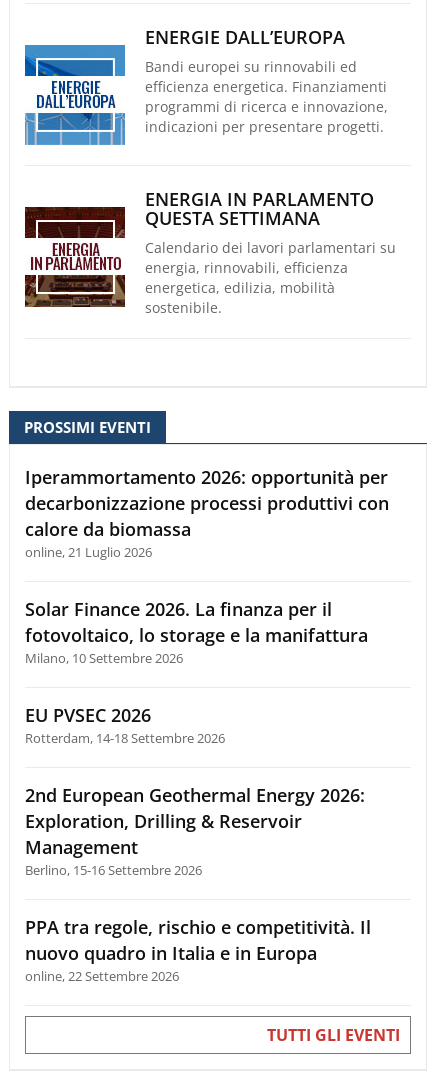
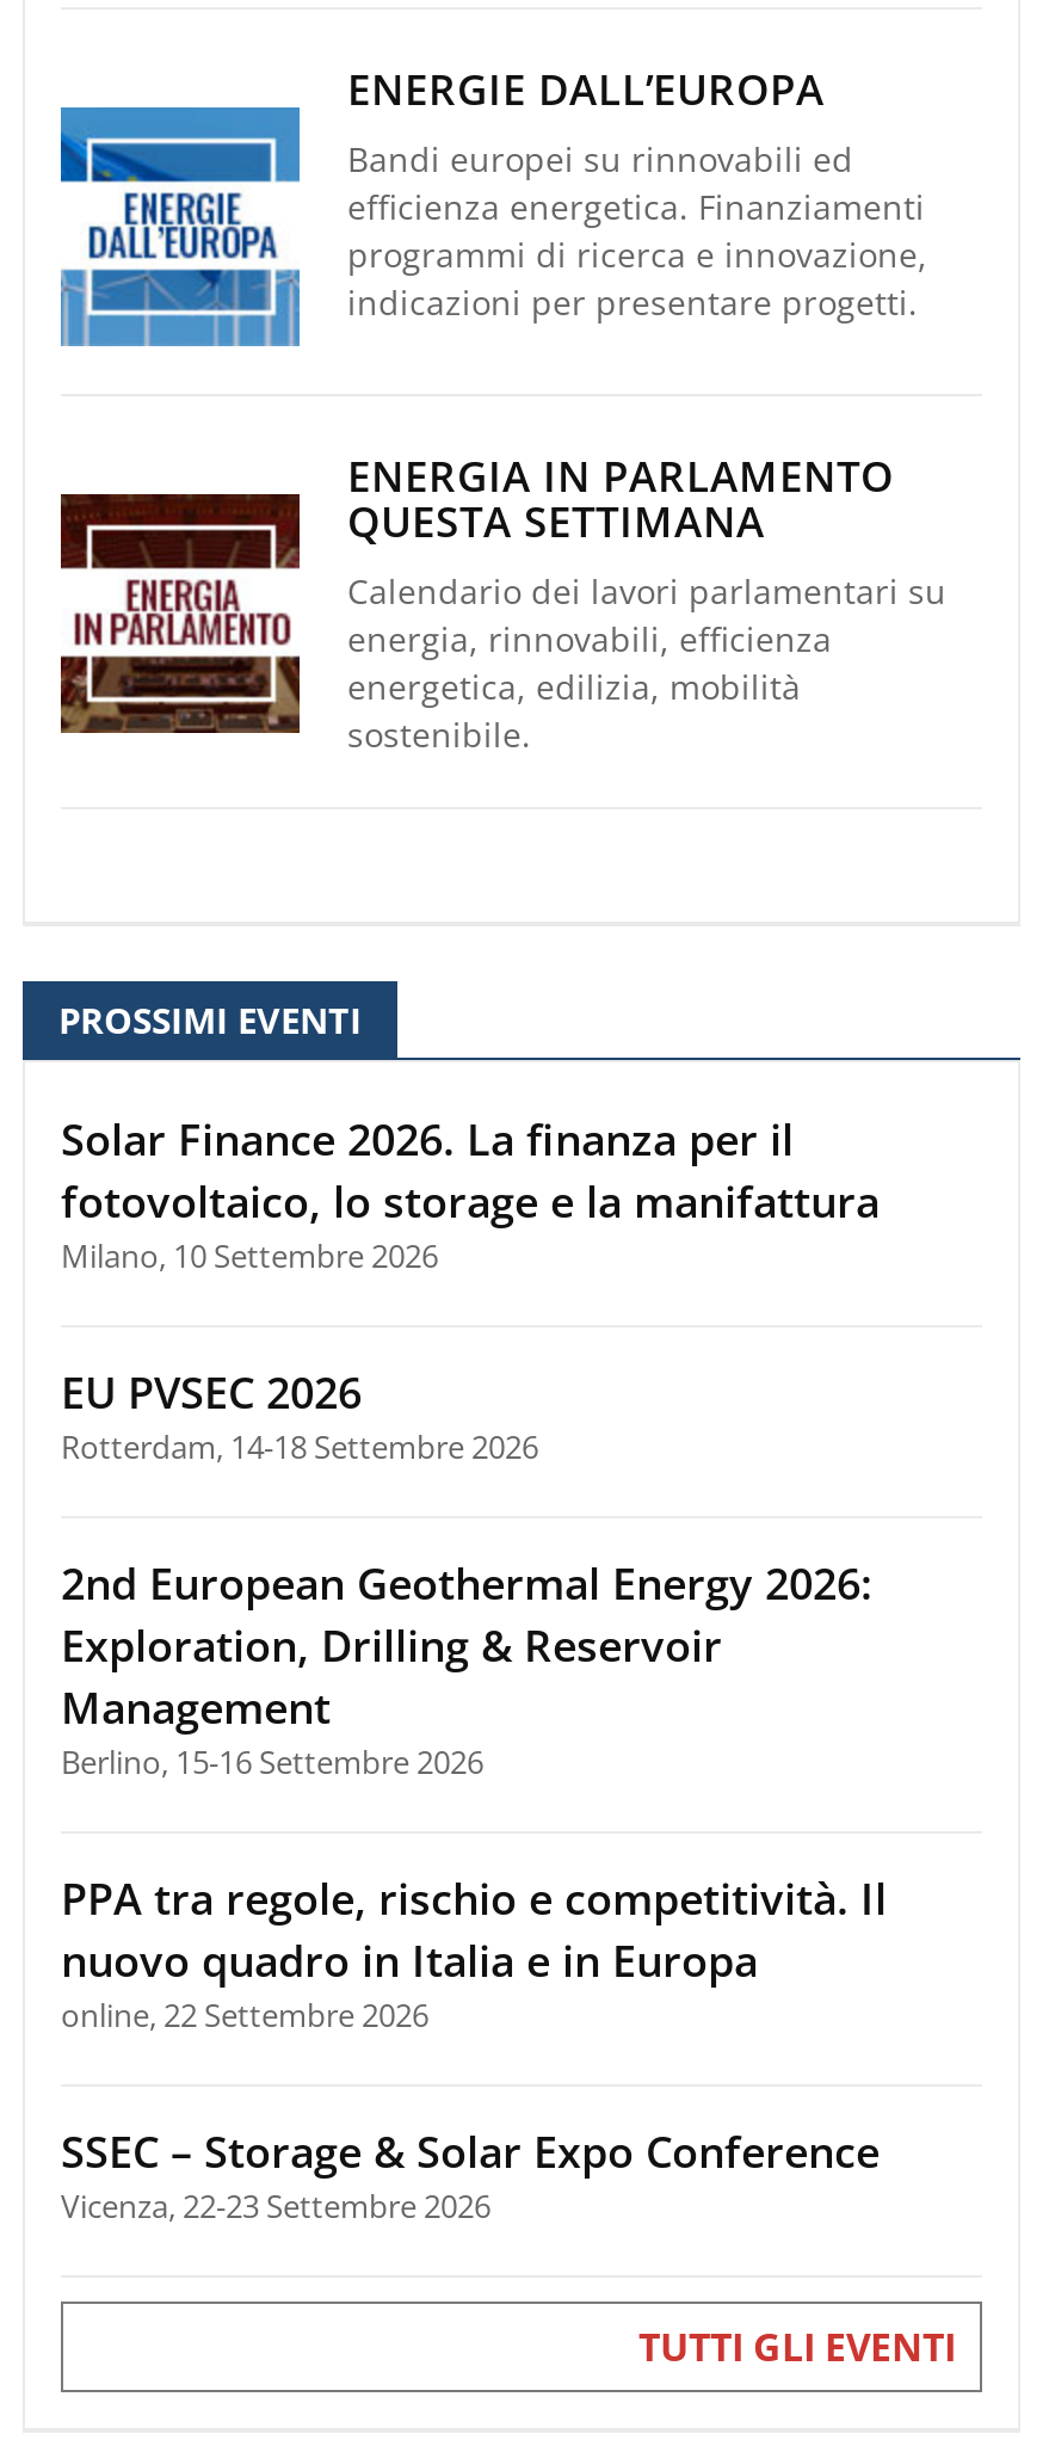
[25,465,389,561] Iperammortamento 2026: opportunità per | decarbonizzazione processi produttivi con | calore da biomassa | online, 21 Luglio 2026 -> none
moved [25,597,371,985] -> [61,1111,887,2037]: Solar Finance 2026. La finanza per il | fotovoltaico, lo storage e la manifattura | Milano, 10 Settembre 2026 | ... | nuovo quadro in Italia e in Europa | online, 22 Settembre 2026
none -> [61,2123,880,2228] SSEC – Storage & Solar Expo Conference | Vicenza, 22-23 Settembre 2026

